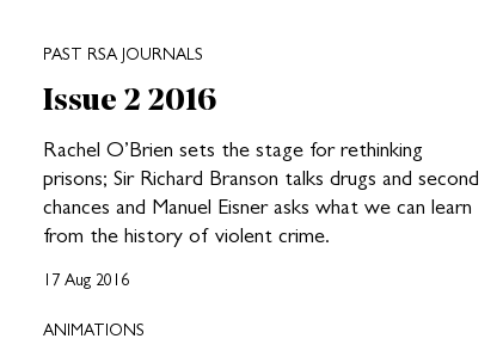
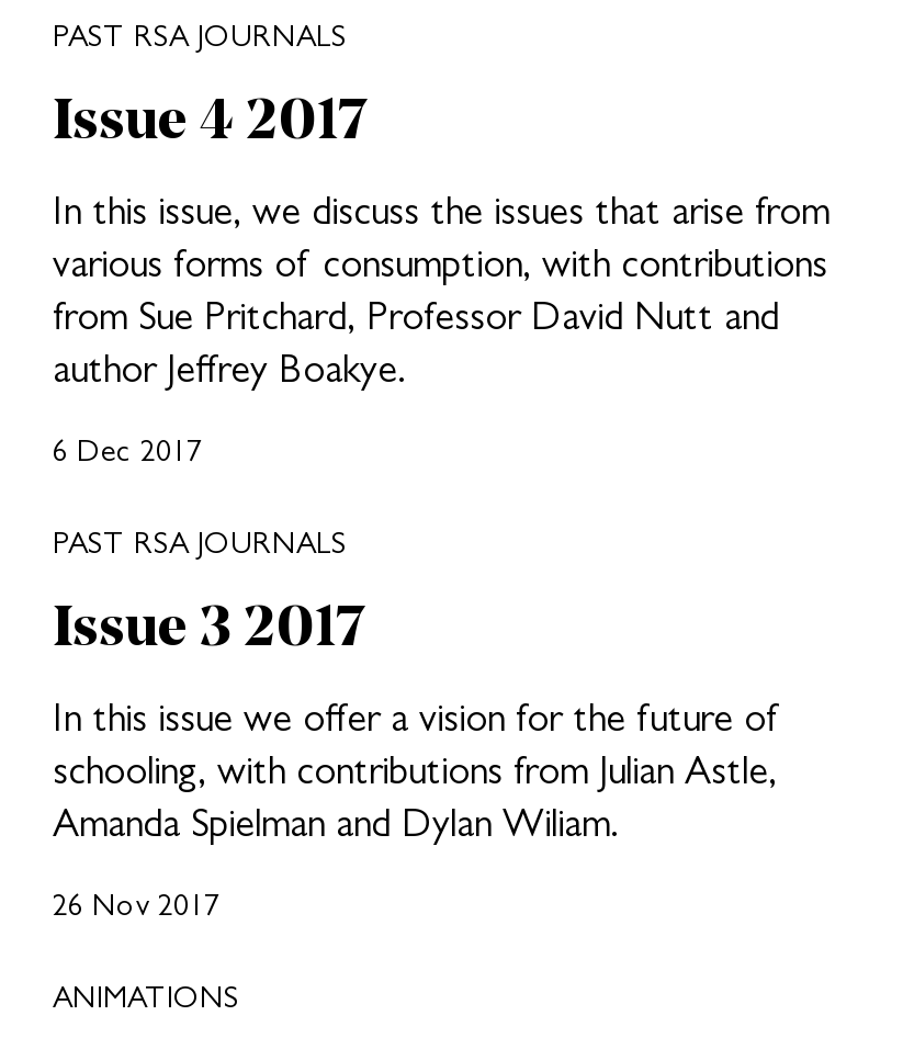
[43,79,479,288] Issue 2 2016 | Rachel O’Brien sets the stage for rethinking | prisons; Sir Richard Branson talks drugs and second | chances and Manuel Eisner asks what we can learn | from the history of violent crime. | 17 Aug 2016 -> [53,82,829,921] Issue 4 2017 | In this issue, we discuss the issues that arise from | various forms of consumption, with contributions | from Sue Pritchard, Professor David Nutt and | author Jeffrey Boakye. | 6 Dec 2017 | PAST RSA JOURNALS | Issue 3 2017 | In this issue we offer a vision for the future of | schooling, with contributions from Julian Astle, | Amanda Spielman and Dylan Wiliam. | 26 Nov 2017

